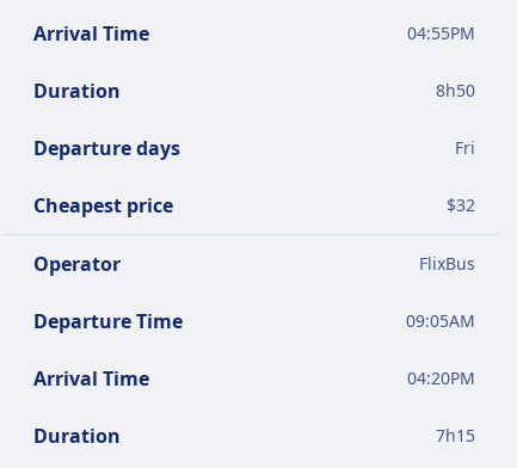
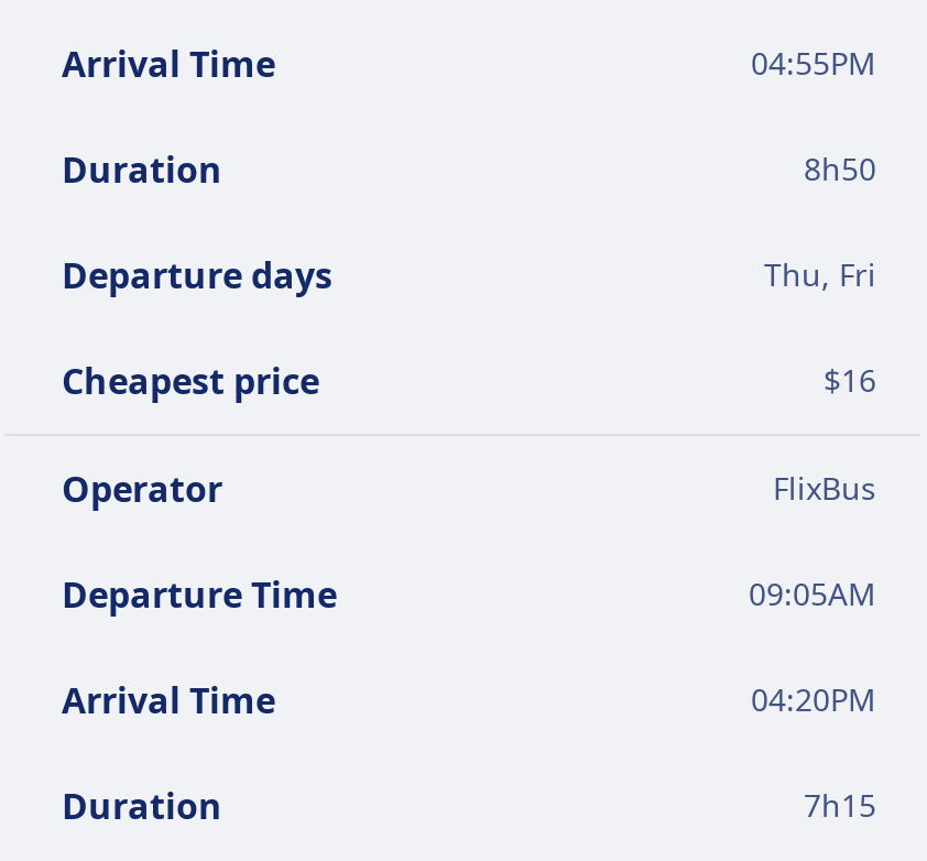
[455,136,475,159] Fri -> [764,253,876,295] Thu, Fri
[447,193,475,216] $32 -> [824,359,876,401] $16

